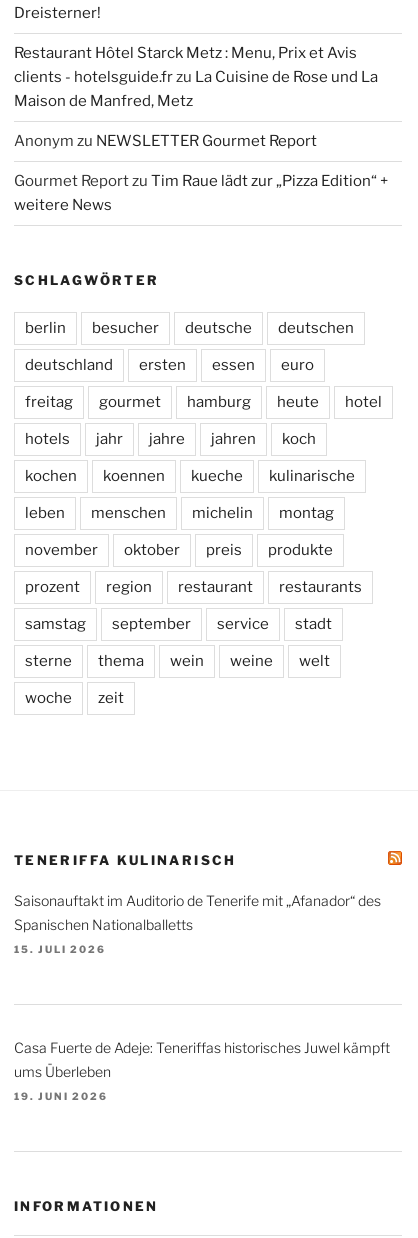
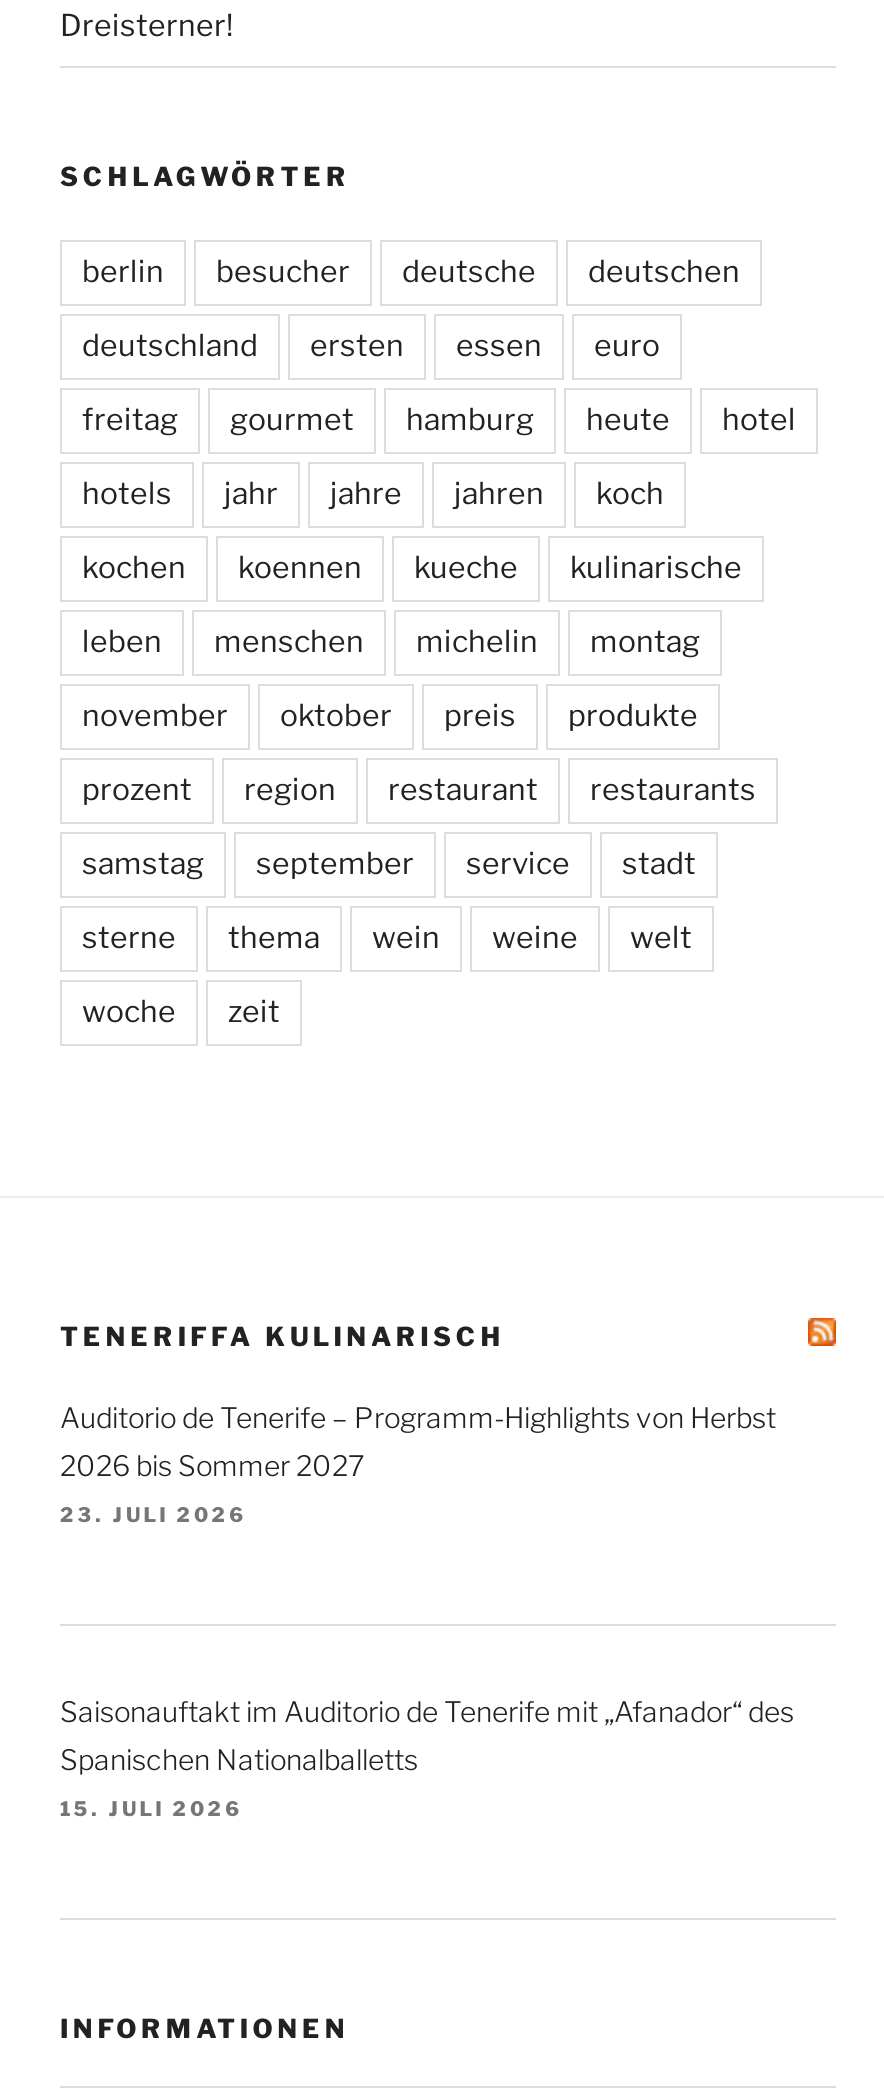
[14,44,388,214] Restaurant Hôtel Starck Metz : Menu, Prix et Avis | clients - hotelsguide.frzu La Cuisine de Rose und La | Maison de Manfred, Metz | Anonym zu NEWSLETTER Gourmet Report | Gourmet Report zu Tim Raue lädt zur „Pizza Edition“ + | weitere News -> none
none -> [60,1399,776,1525] Auditorio de Tenerife – Programm-Highlights von Herbst | 2026 bis Sommer 2027 | 23. JULI 2026
[14,1039,390,1102] Casa Fuerte de Adeje: Teneriffas historisches Juwel kämpft | ums Überleben | 19. JUNI 2026 -> none

